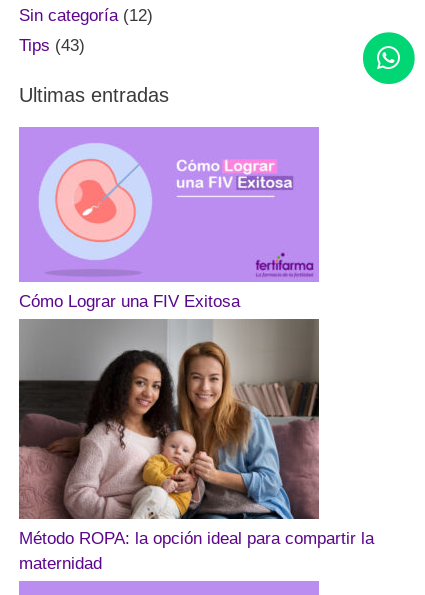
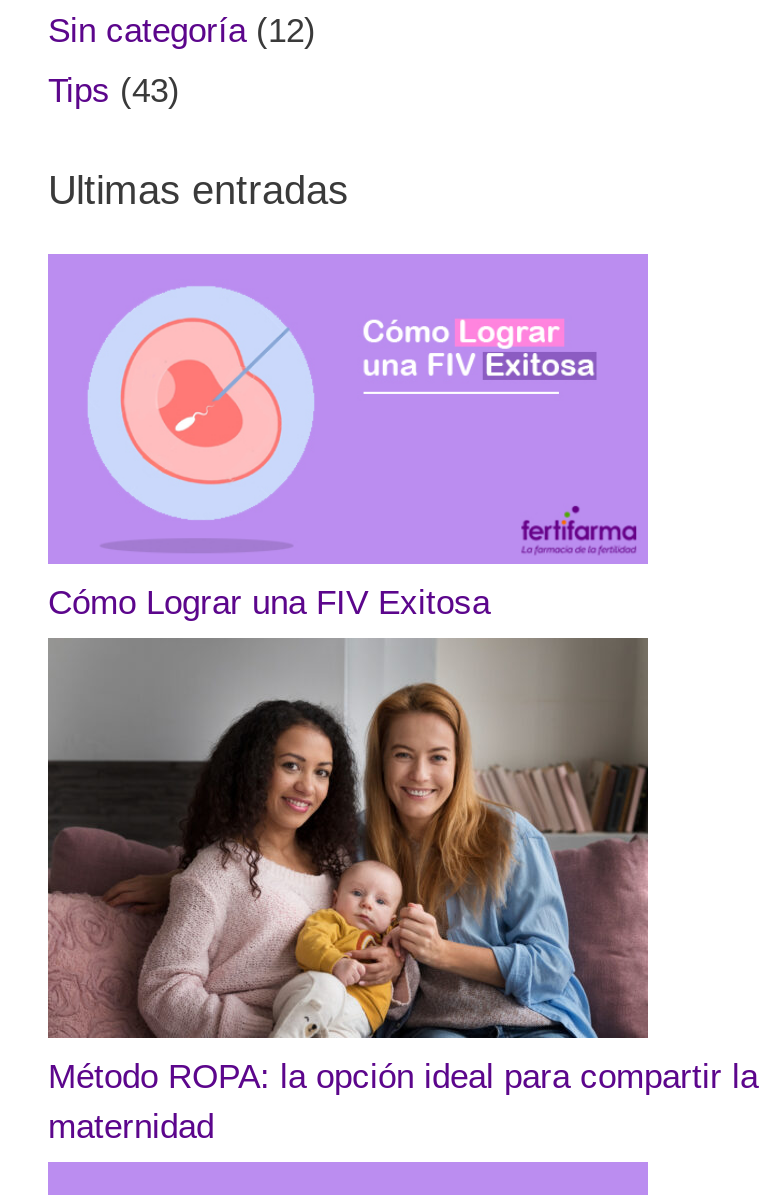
[362,31,416,85] [image] -> none

